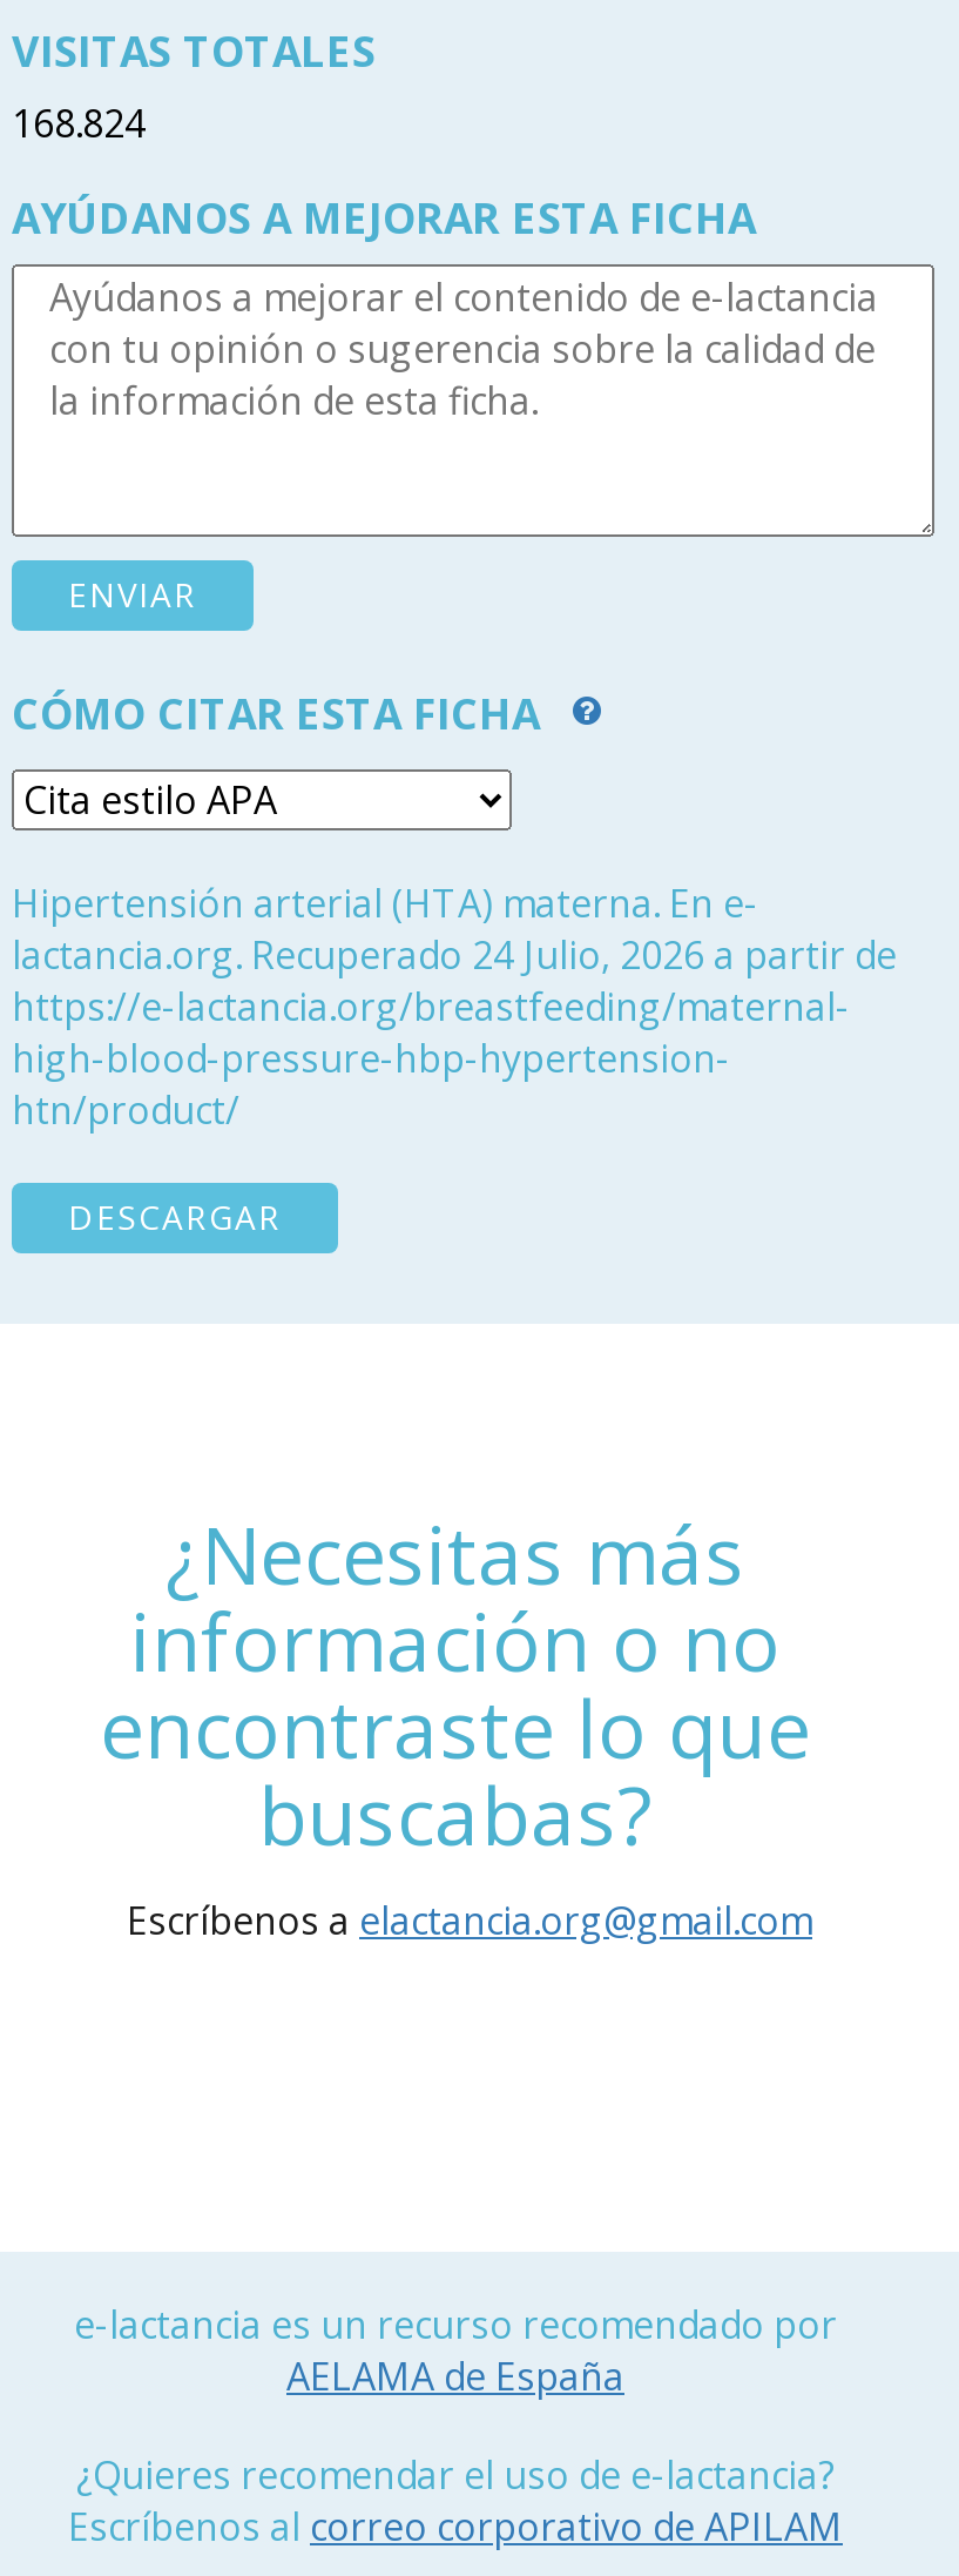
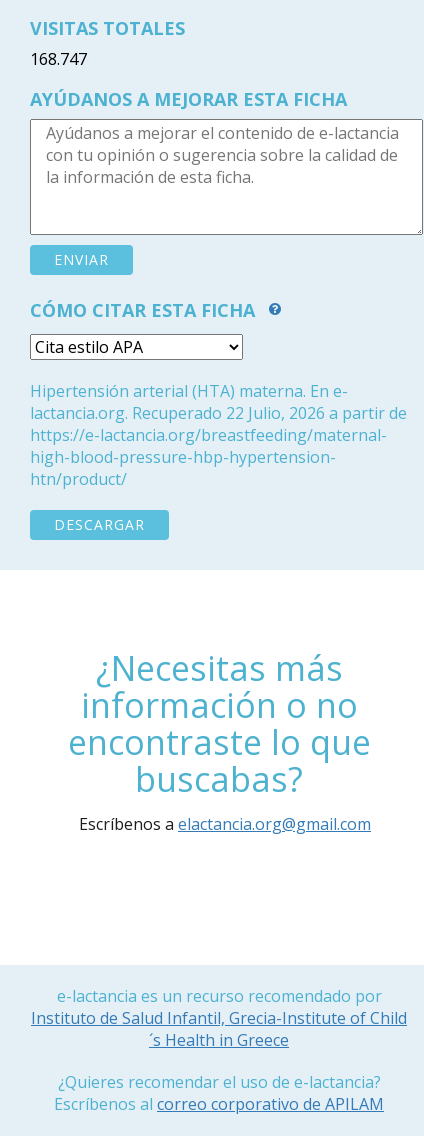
[12,97,146,149] 168.824 -> [30,48,87,70] 168.747
[12,929,897,981] lactancia.org. Recuperado 24 Julio, 2026 a partir de -> [30,402,407,424] lactancia.org. Recuperado 22 Julio, 2026 a partir de
[286,2350,624,2402] AELAMA de España -> [31,1007,407,1051] Instituto de Salud Infantil, Grecia-Institute of Child | ´s Health in Greece

